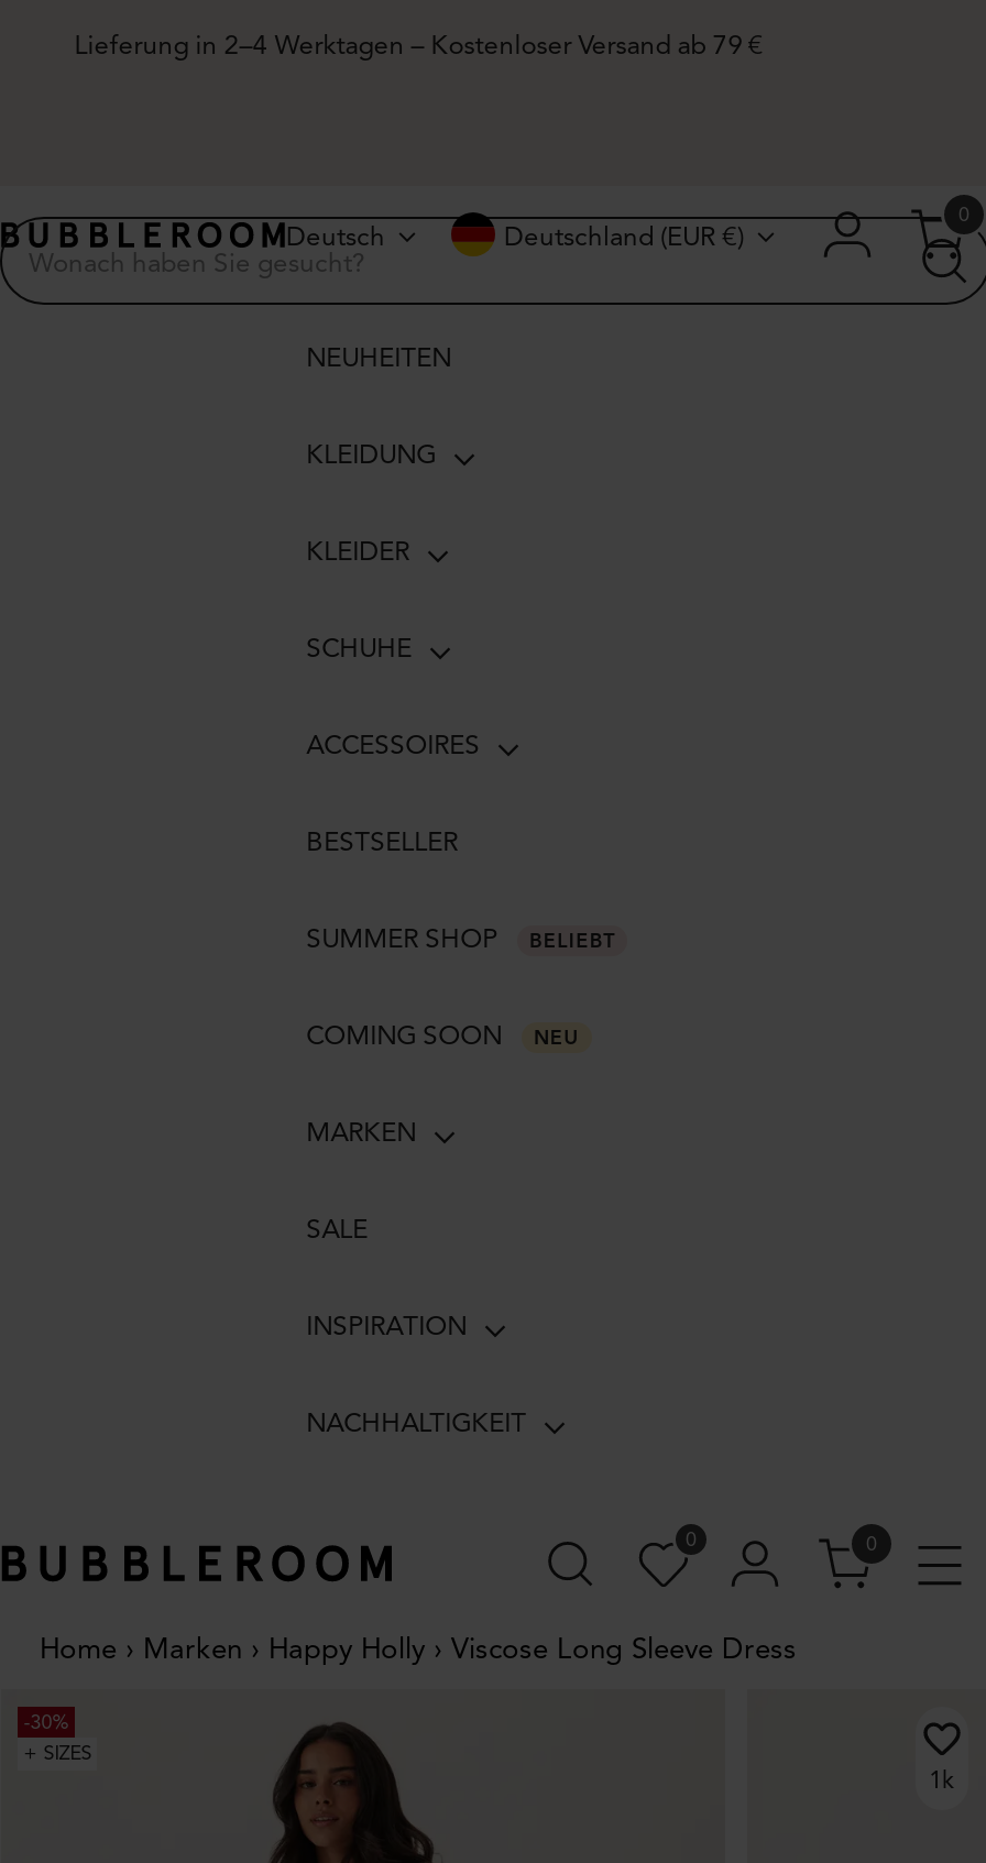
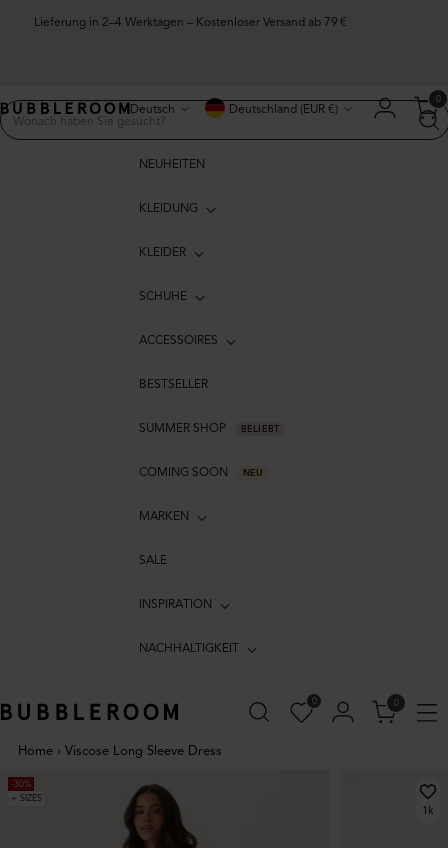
[40,1632,797,1667] Home › Marken › Happy Holly › Viscose Long Sleeve Dress -> [18,743,222,759] Home › Viscose Long Sleeve Dress

